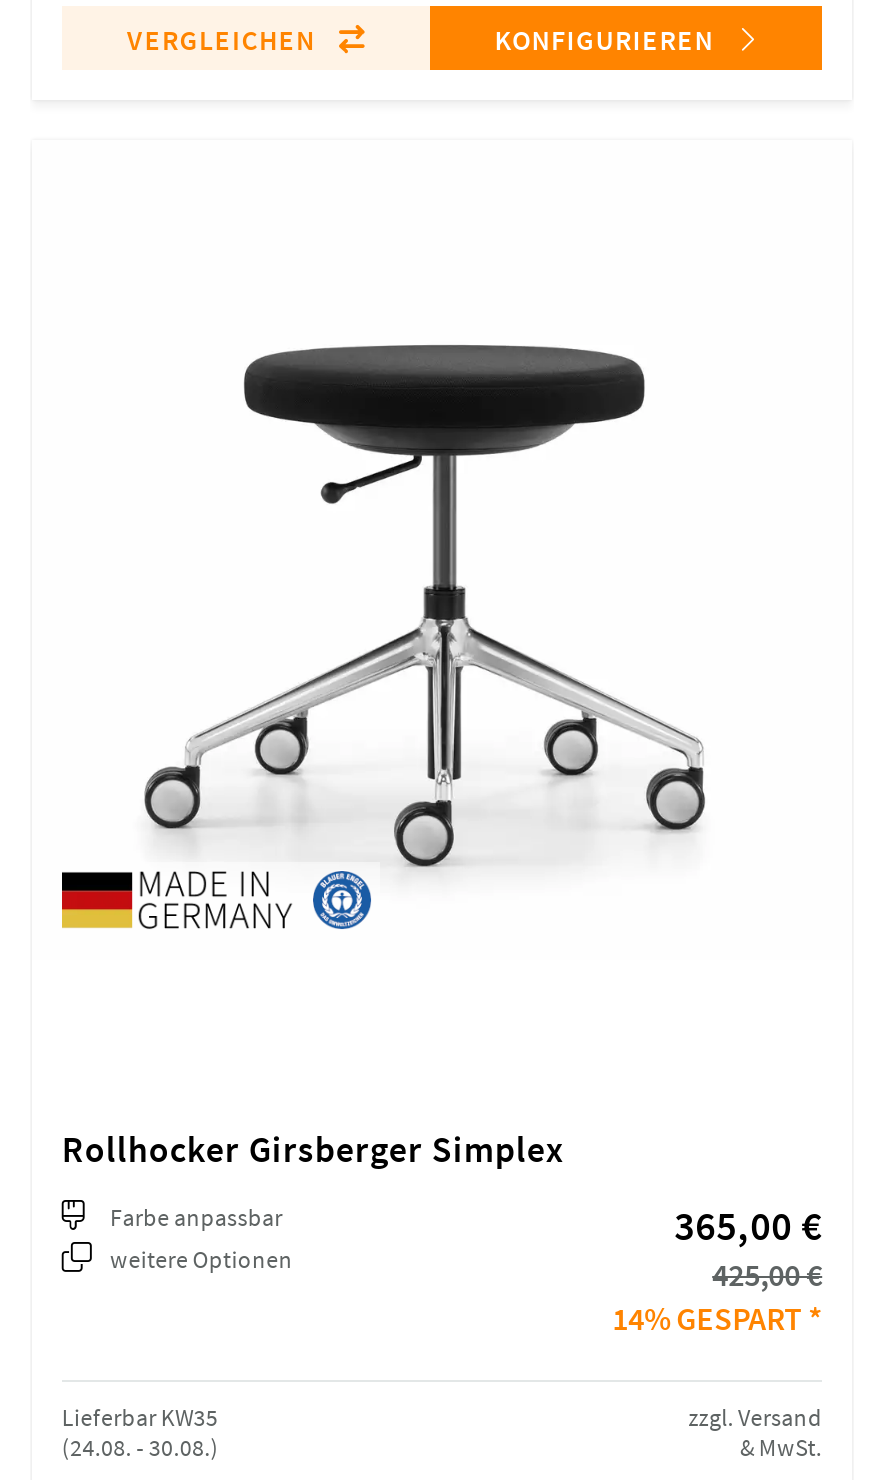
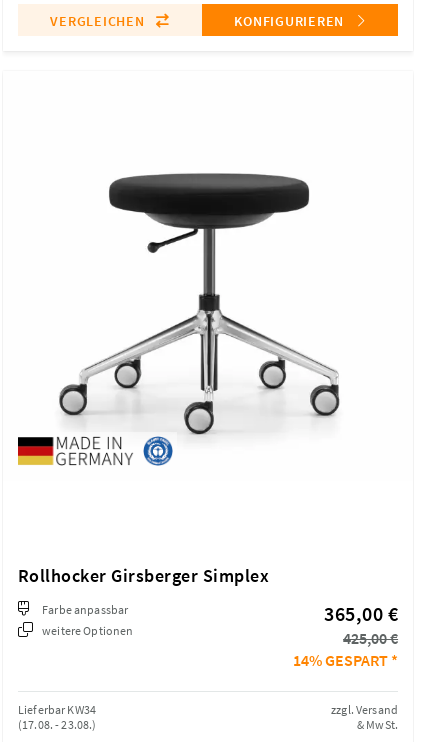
[62,1402,218,1432] Lieferbar KW35 -> [18,702,96,717] Lieferbar KW34
[62,1432,219,1462] (24.08. - 30.08.) -> [18,717,96,732] (17.08. - 23.08.)

